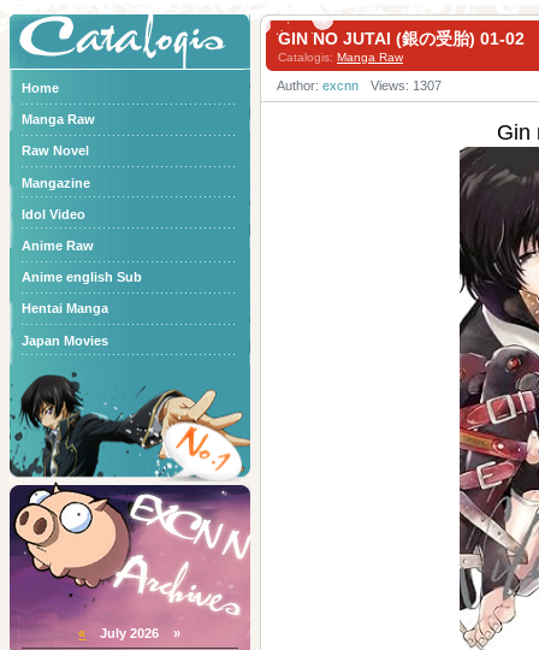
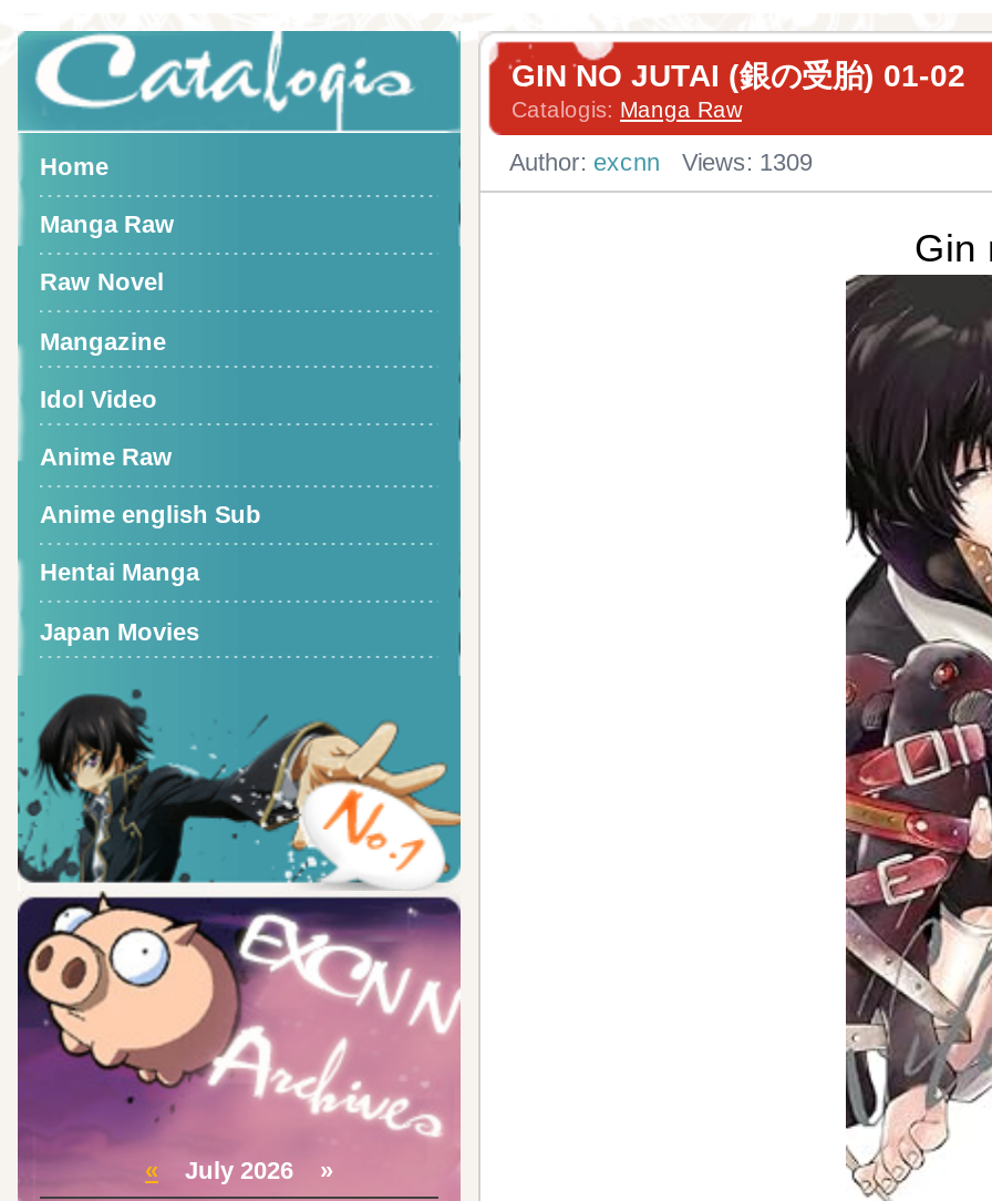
[277,78,442,93] Author: excnn Views: 1307 -> [509,148,813,175] Author: excnn Views: 1309

